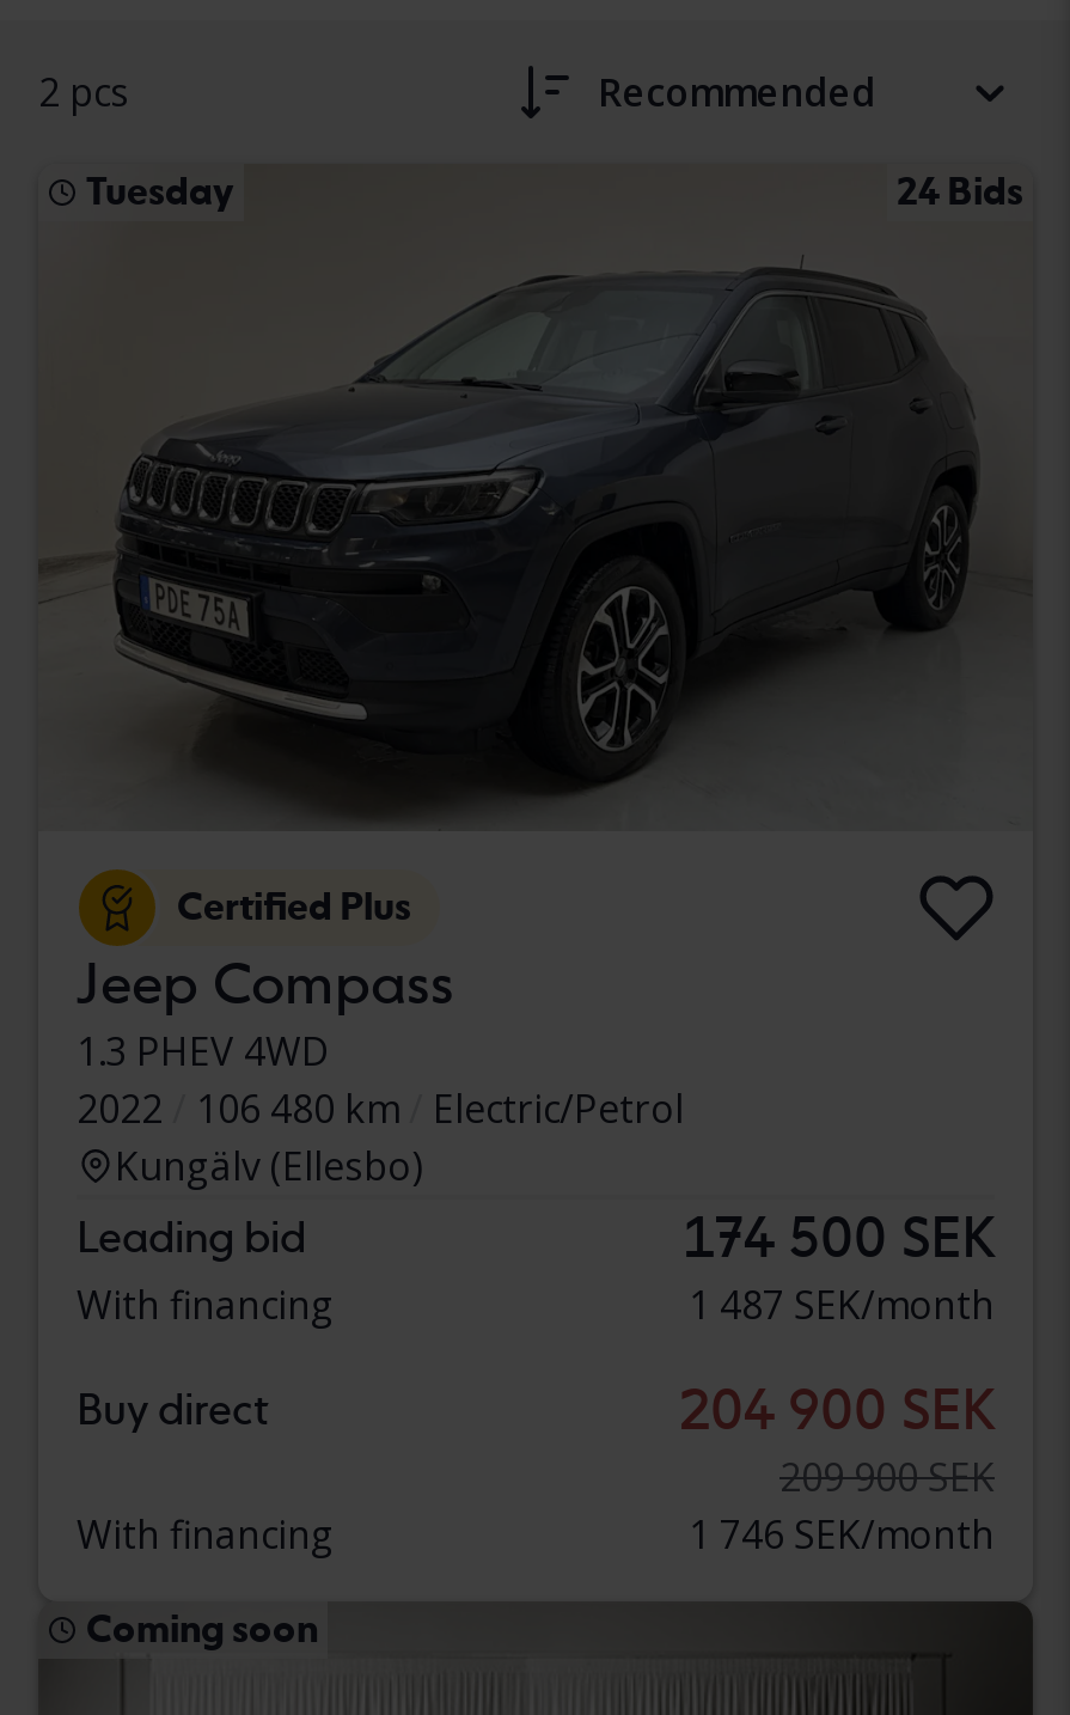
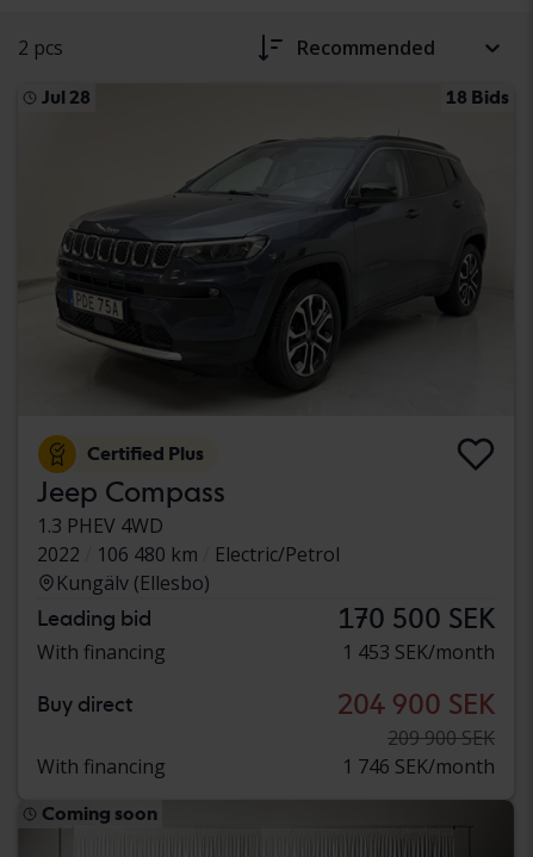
[86,168,1023,213] Tuesday | 24 Bids -> [42,85,509,108] Jul 28 | 18 Bids
[684,1203,995,1272] 174 500 SEK -> [339,601,495,636] 170 500 SEK
[689,1279,995,1332] 1 487 SEK/month -> [342,639,495,665] 1 453 SEK/month

